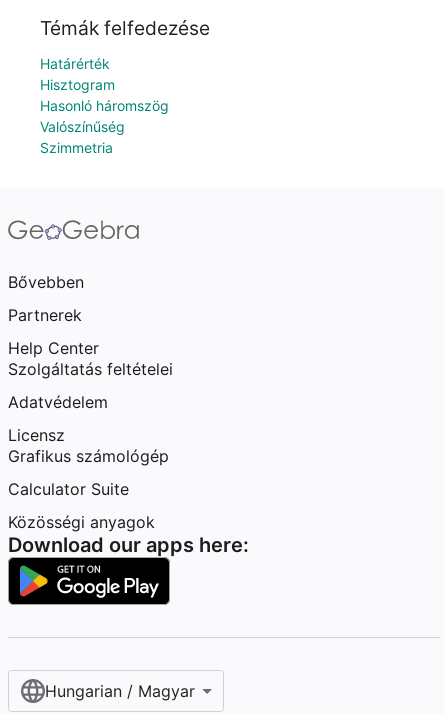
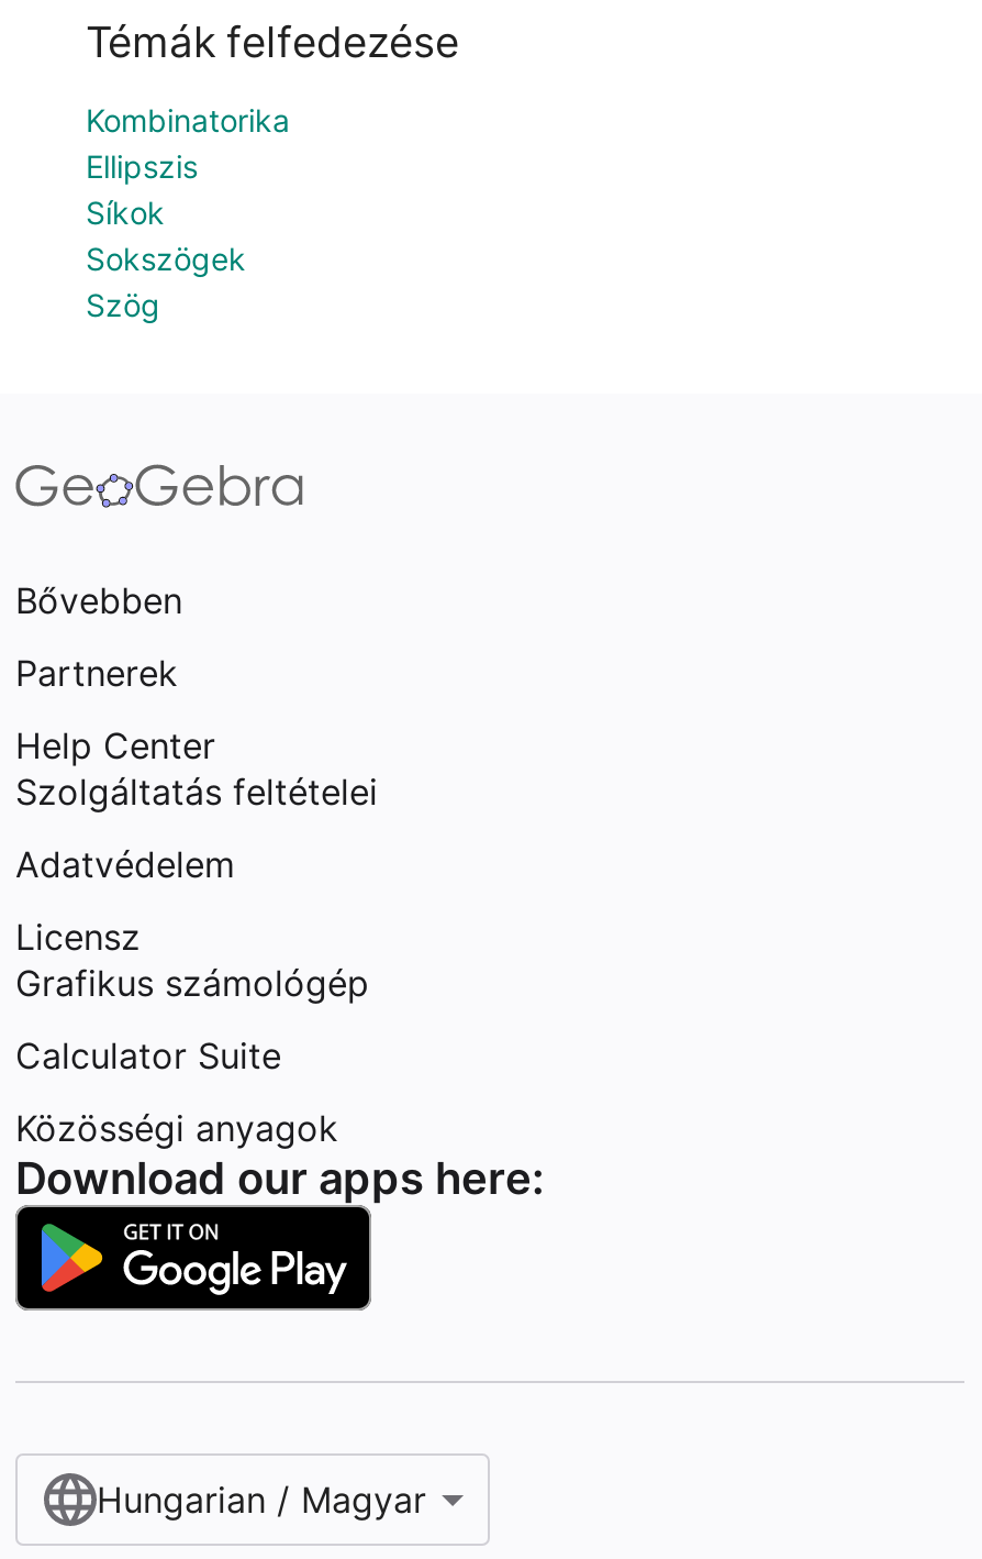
[40,55,169,156] Határérték | Hisztogram | Hasonló háromszög | Valószínűség | Szimmetria -> [86,101,290,323] Kombinatorika | Ellipszis | Síkok | Sokszögek | Szög

